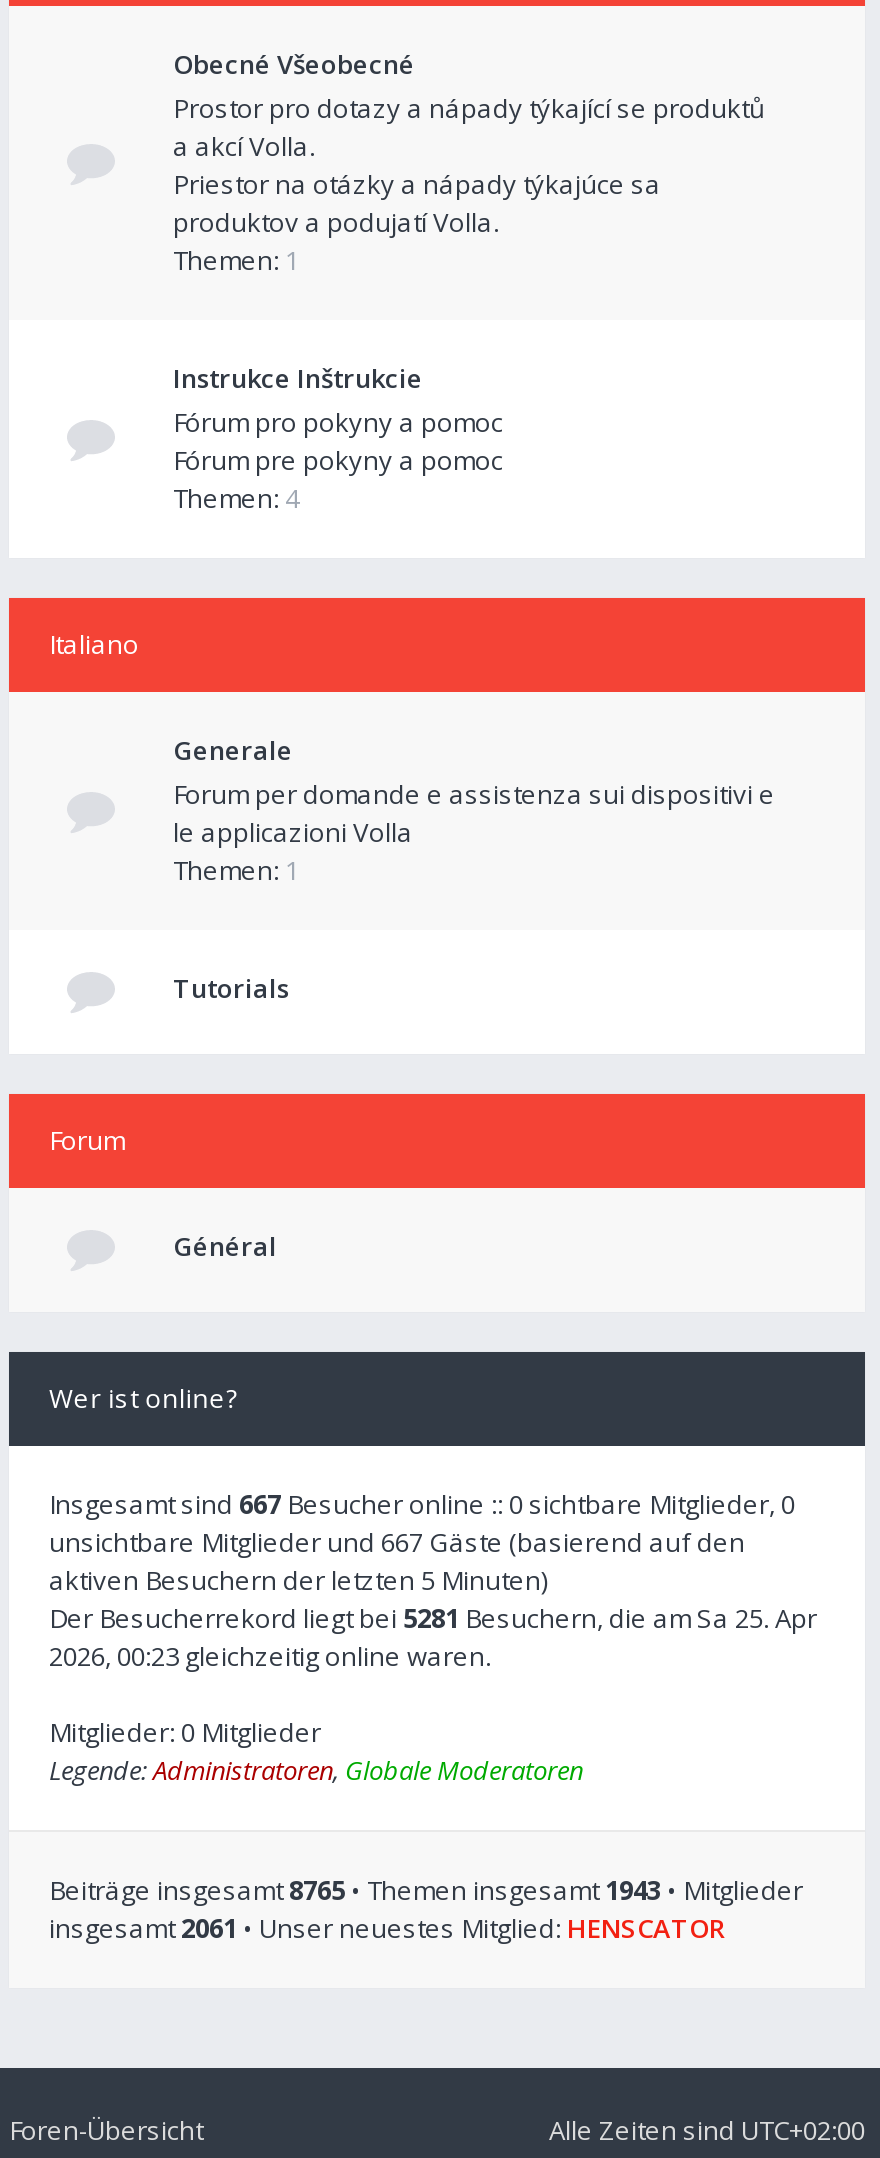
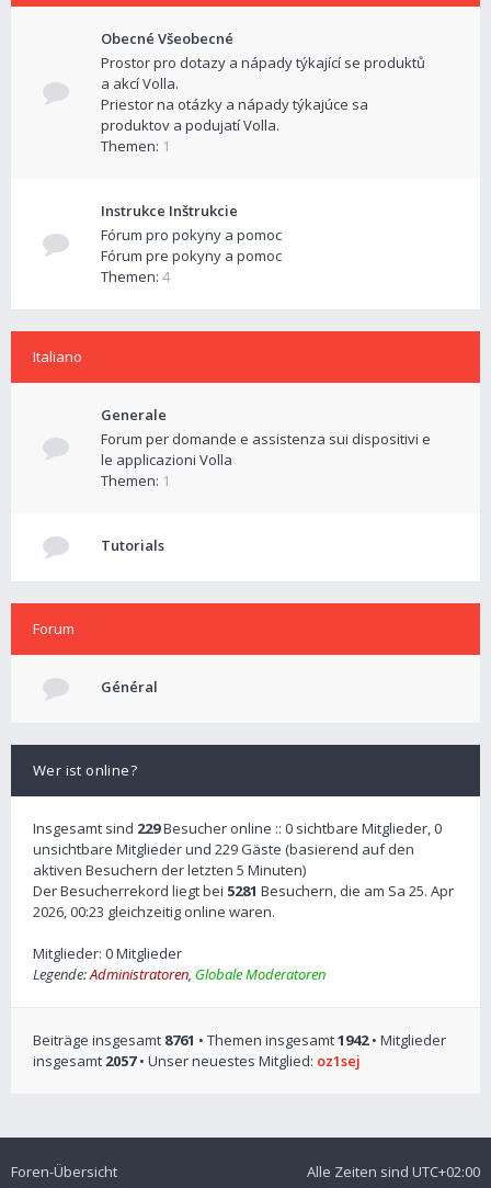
[49,1486,795,1522] Insgesamt sind 667 Besucher online :: 0 sichtbare Mitglieder, 0 -> [33,818,442,838] Insgesamt sind 229 Besucher online :: 0 sichtbare Mitglieder, 0
[49,1524,745,1560] unsichtbare Mitglieder und 667 Gäste (basierend auf den -> [33,839,414,859] unsichtbare Mitglieder und 229 Gäste (basierend auf den
[49,1872,803,1908] Beiträge insgesamt8765 • Themen insgesamt 1943 • Mitglieder -> [33,1030,446,1050] Beiträge insgesamt8761 • Themen insgesamt 1942 • Mitglieder
[49,1910,725,1946] insgesamt2061 • Unser neuestes Mitglied: HENSCATOR -> [33,1051,361,1071] insgesamt2057 • Unser neuestes Mitglied: oz1sej

